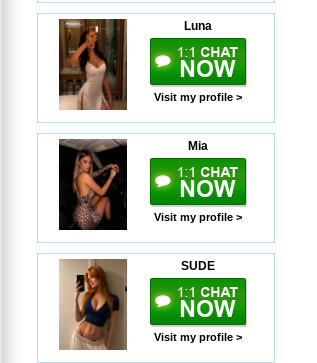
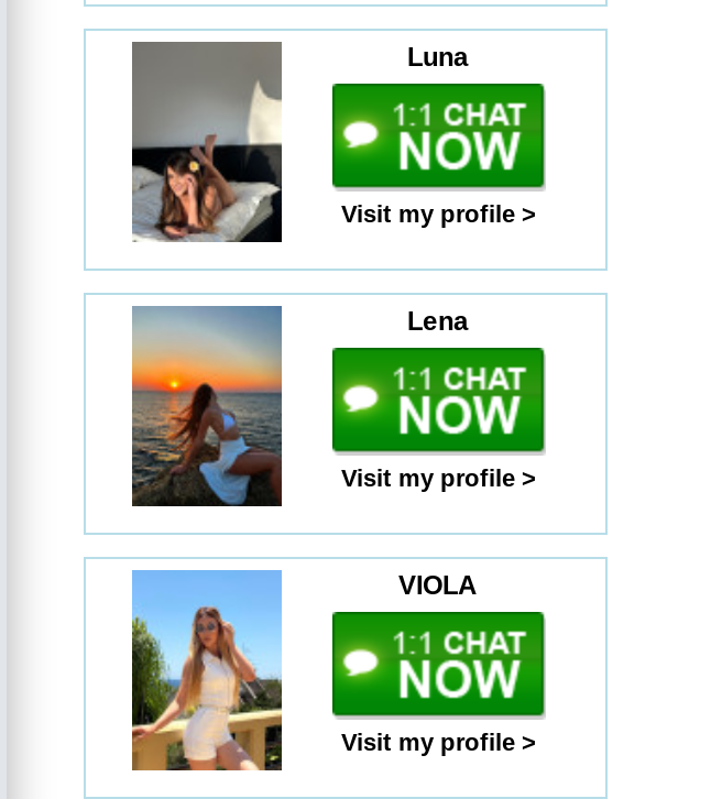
[58,18,128,111] [image] -> [130,42,282,244] [image]
[58,138,128,230] [image] -> [130,306,284,506] [image]
[188,139,208,153] Mia -> [407,306,469,337] Lena
[59,258,128,351] [image] -> [130,568,284,770] [image]
[181,259,215,273] SUDE -> [398,570,478,601] VIOLA

